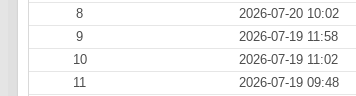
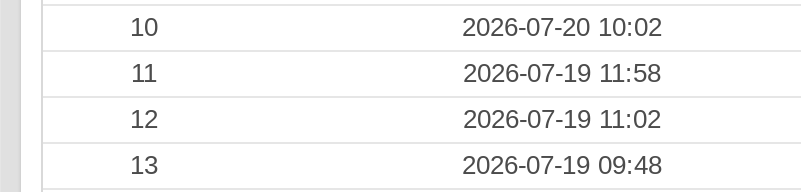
[76,6,83,21] 8 -> [130,12,158,42] 10
[76,29,83,44] 9 -> [131,58,157,88] 11
[72,52,86,67] 10 -> [130,104,158,134] 12
[73,75,86,90] 11 -> [130,150,158,180] 13

